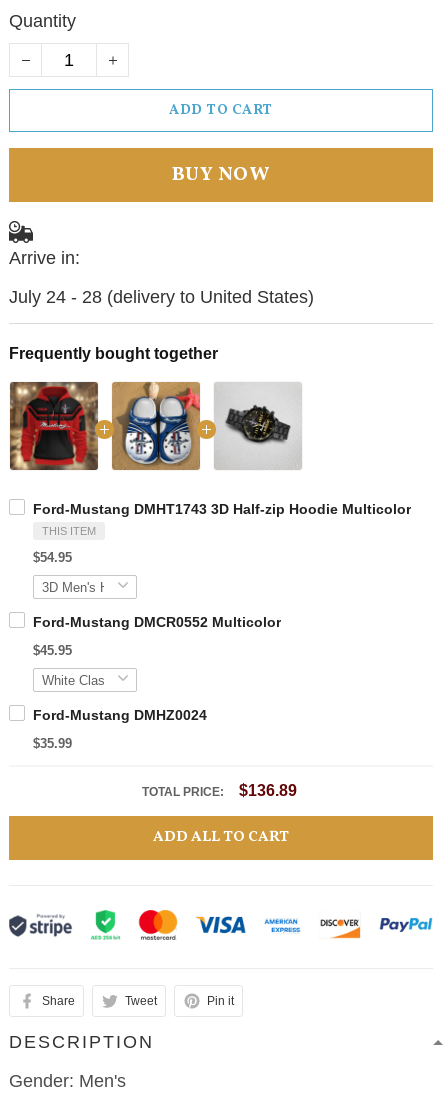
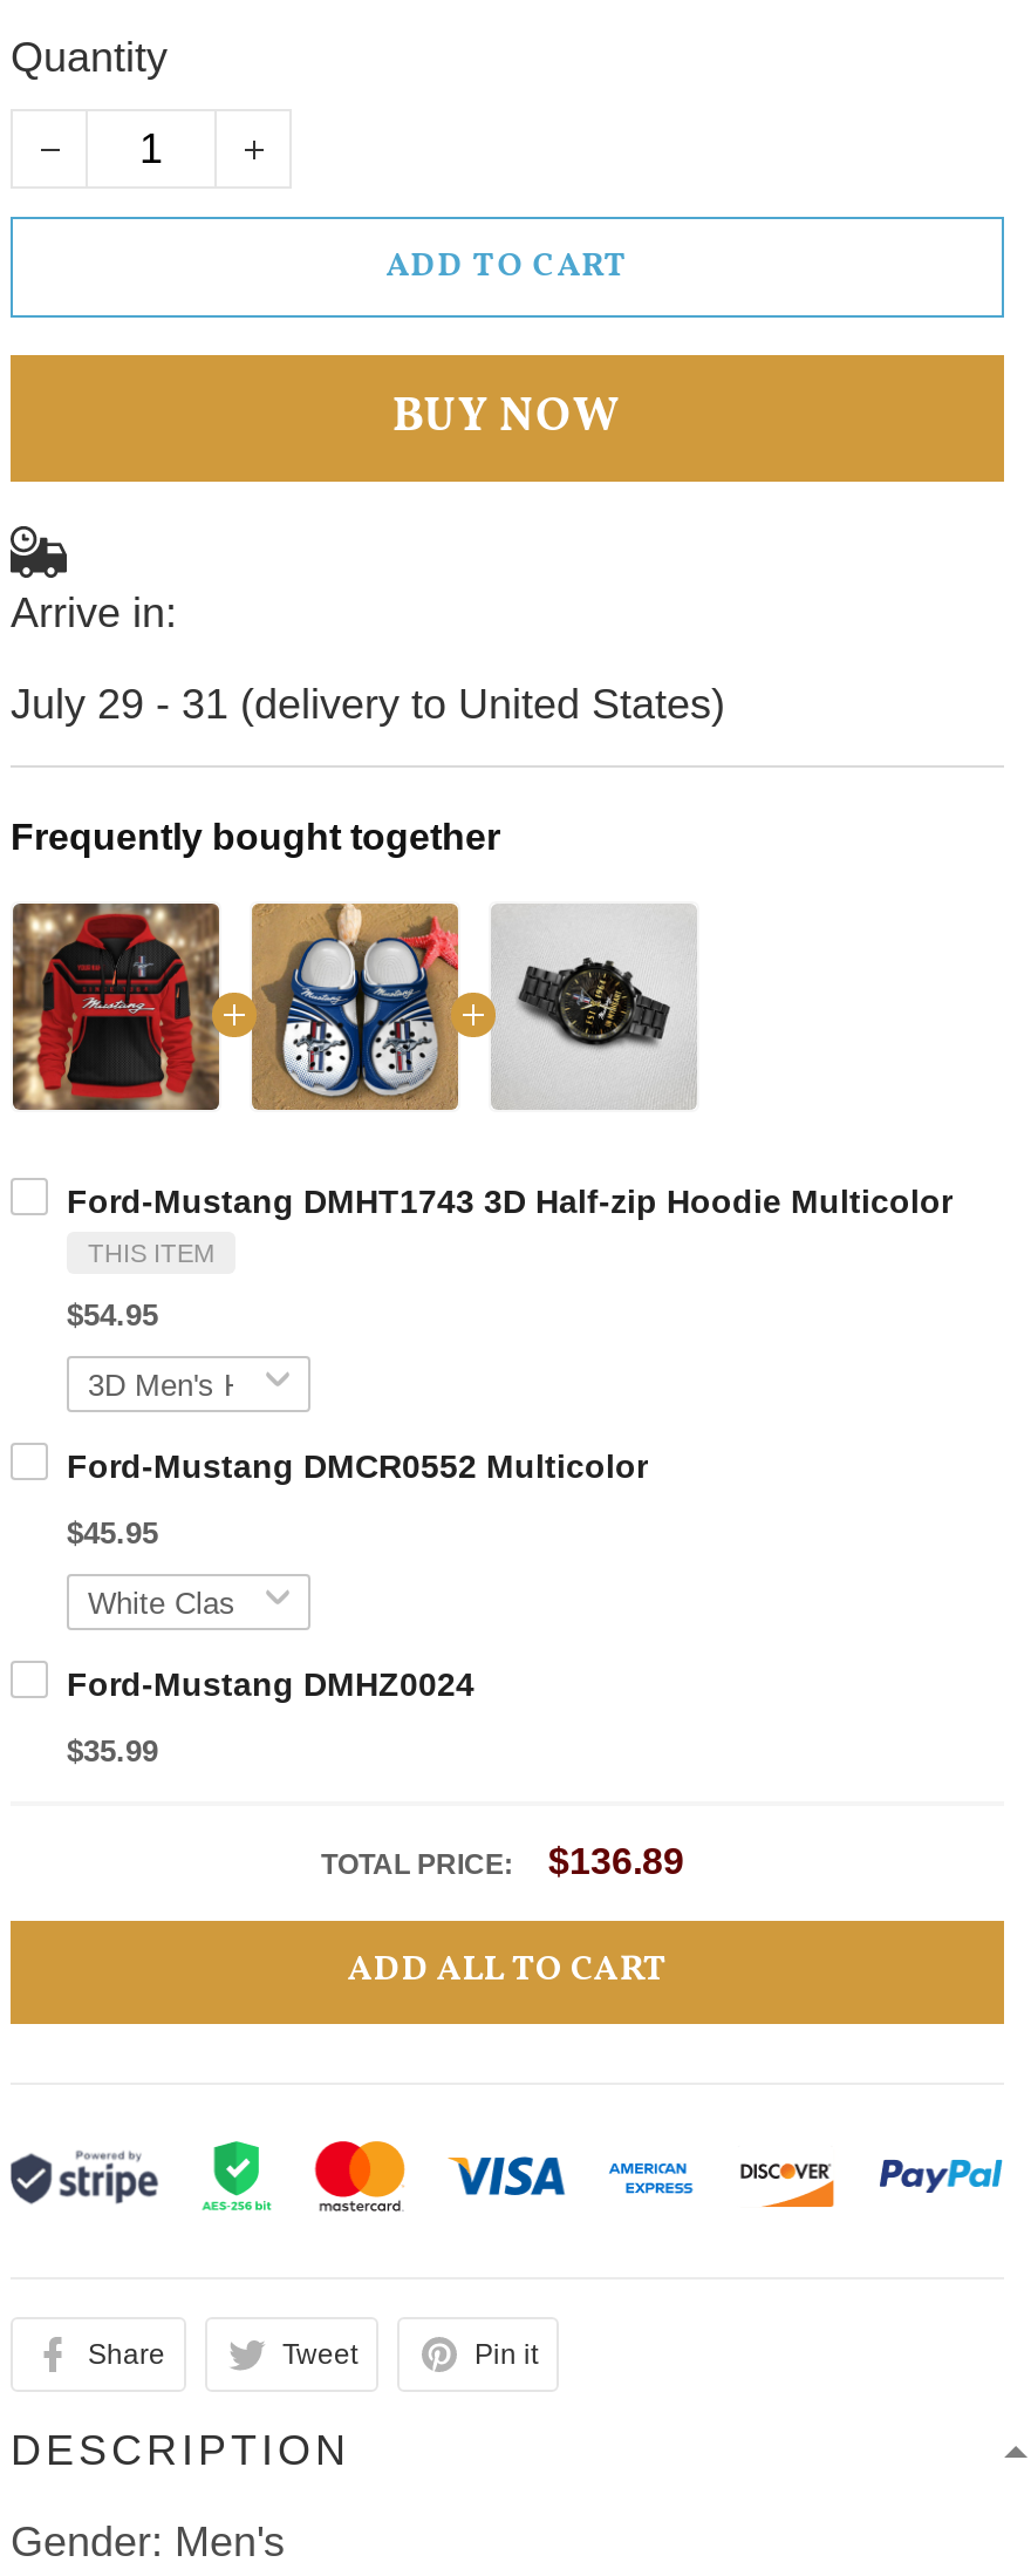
[9,287,314,307] July 24 - 28 (delivery to United States) -> [11,681,725,728] July 29 - 31 (delivery to United States)

